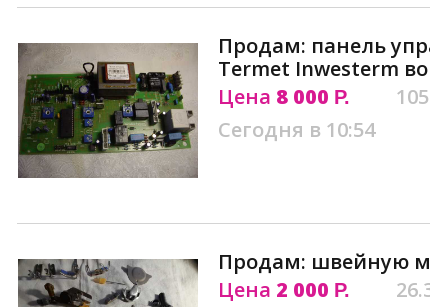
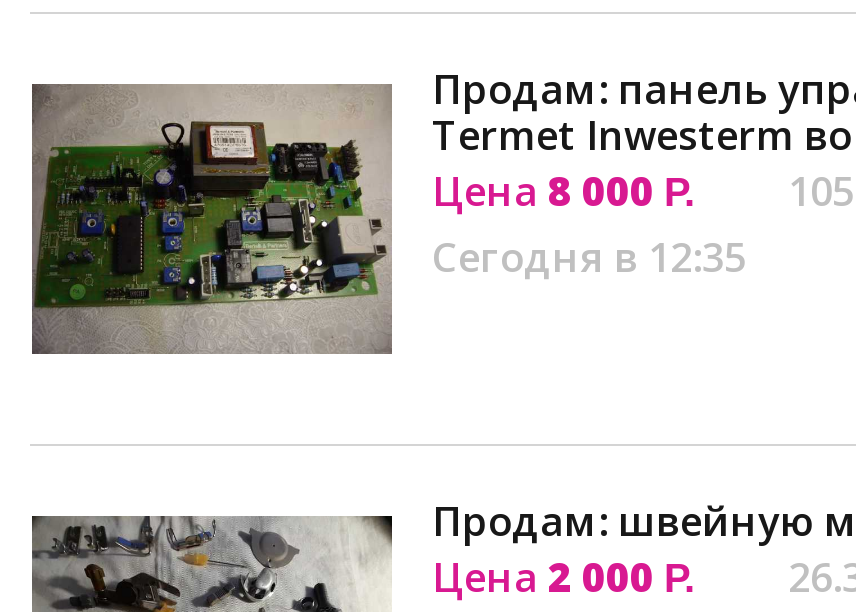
[218,116,375,143] Сегодня в 10:54 -> [432,229,746,283] Сегодня в 12:35

